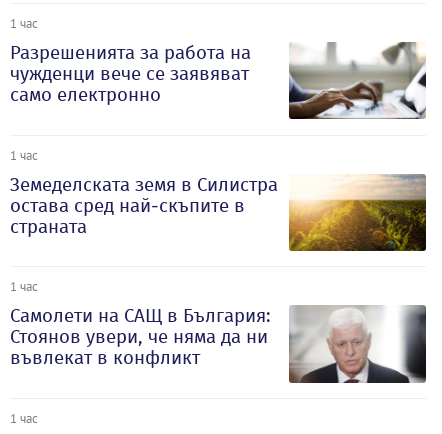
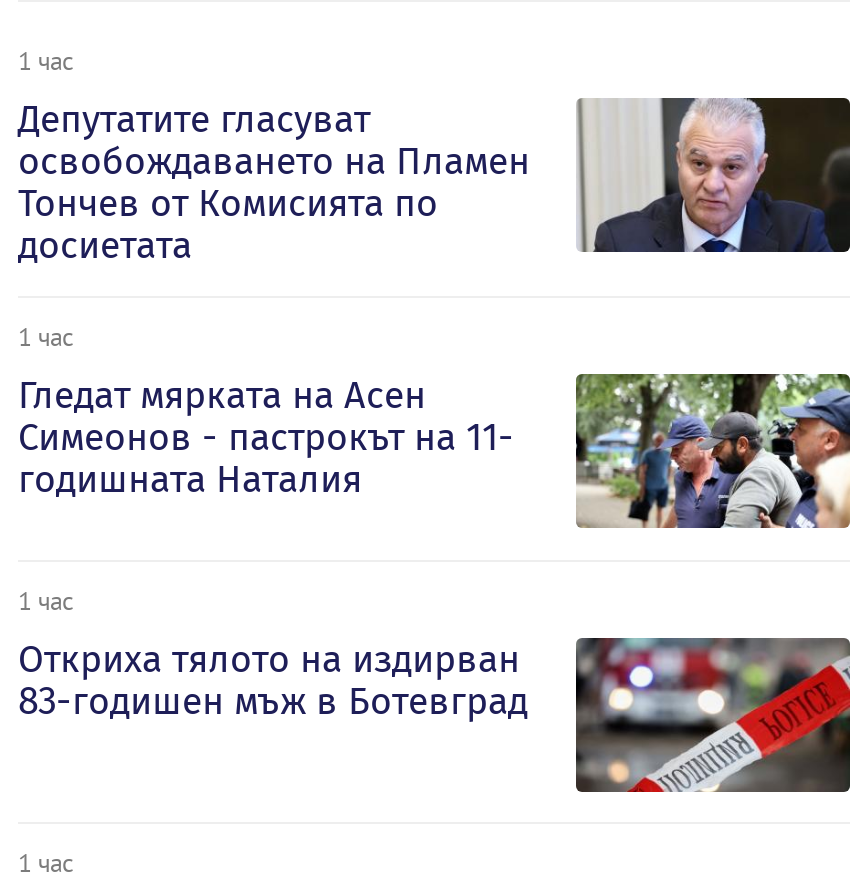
[10,41,427,120] [image] | Разрешенията за работа на | чужденци вече се заявяват | само електронно -> [18,96,852,268] [image] | Депутатите гласуват | освобождаването на Пламен | Тончев от Комисията по | досиетата
[10,173,427,252] [image] | Земеделската земя в Силистра | остава сред най-скъпите в | страната -> [18,372,852,530] [image] | Гледат мярката на Асен | Симеонов - пастрокът на 11- | годишната Наталия
[10,304,427,384] [image] | Самолети на САЩ в България: | Стоянов увери, че няма да ни | въвлекат в конфликт -> [18,635,852,794] [image] | Откриха тялото на издирван | 83-годишен мъж в Ботевград

